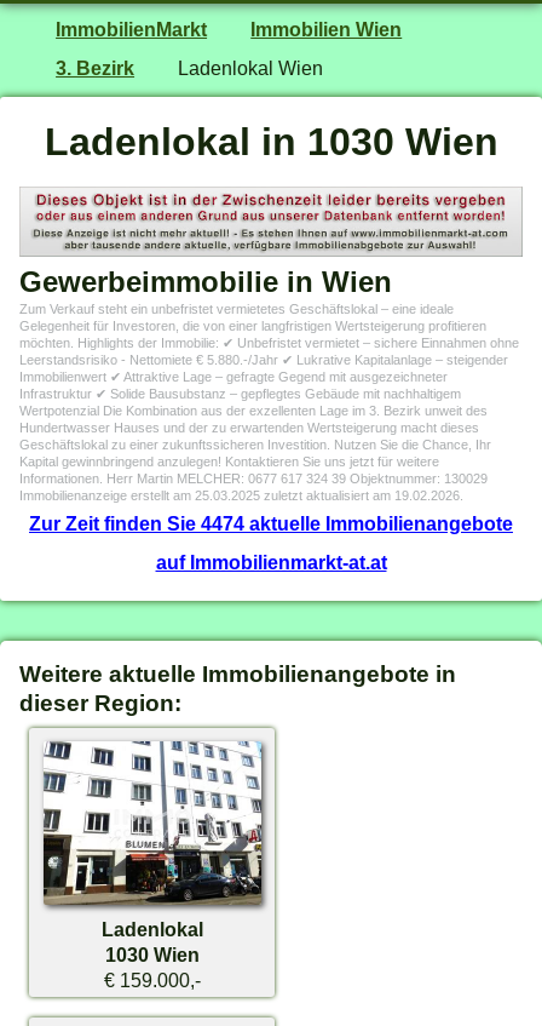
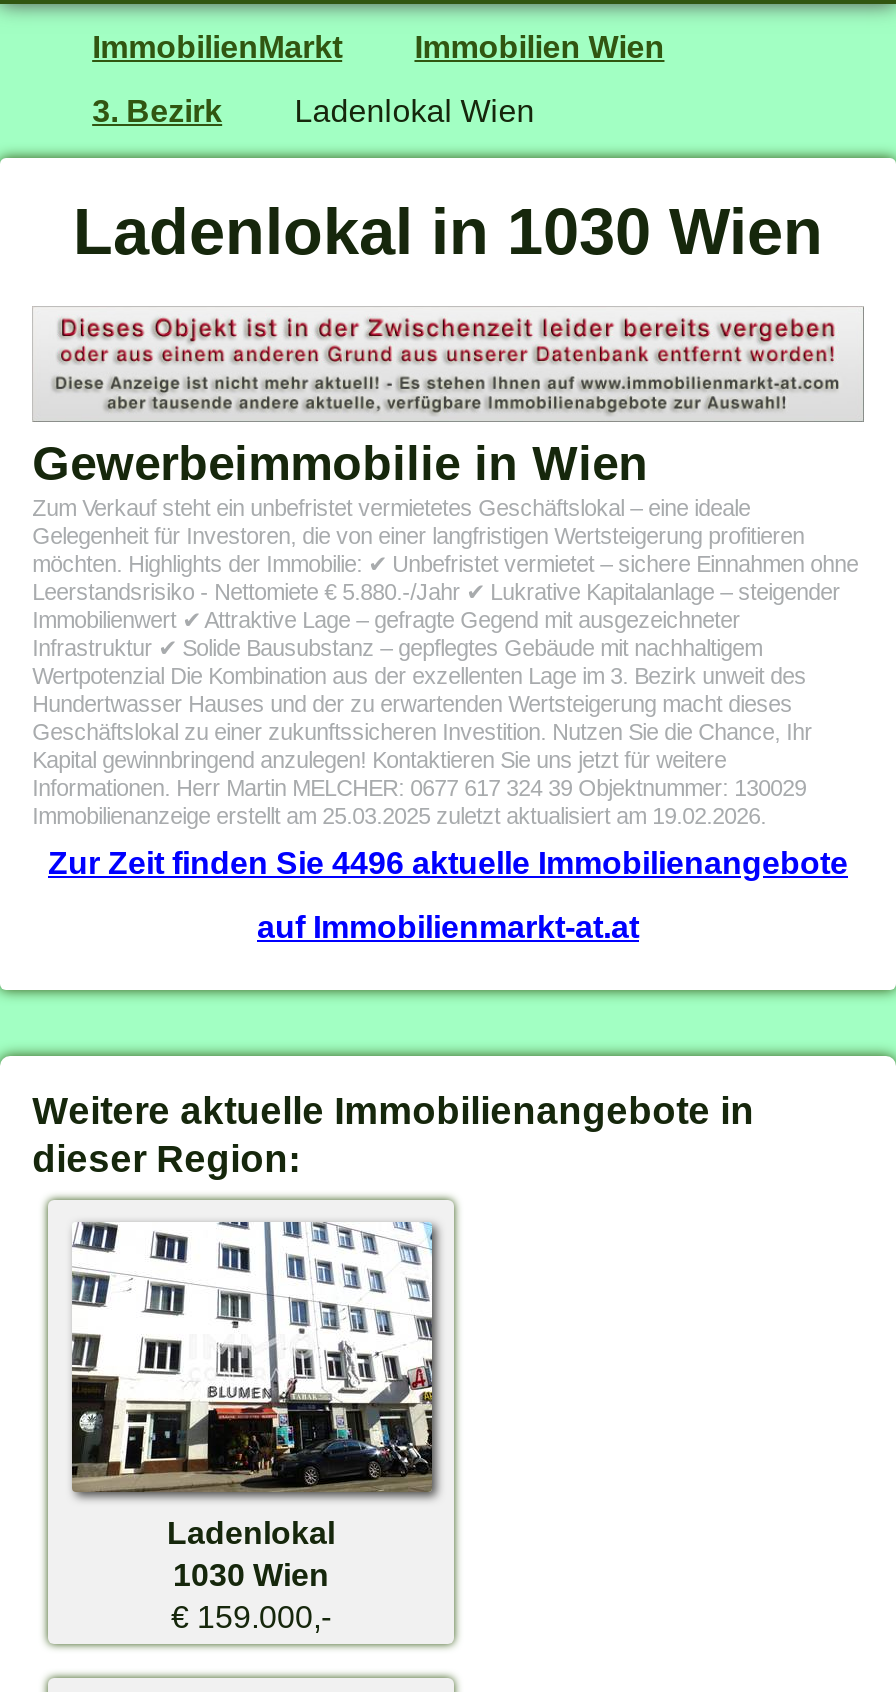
[29,513,513,534] Zur Zeit finden Sie 4474 aktuelle Immobilienangebote -> [48,844,848,880] Zur Zeit finden Sie 4496 aktuelle Immobilienangebote

